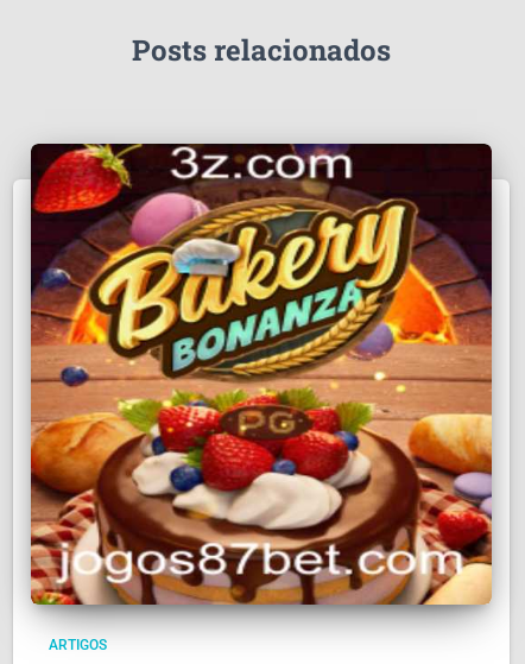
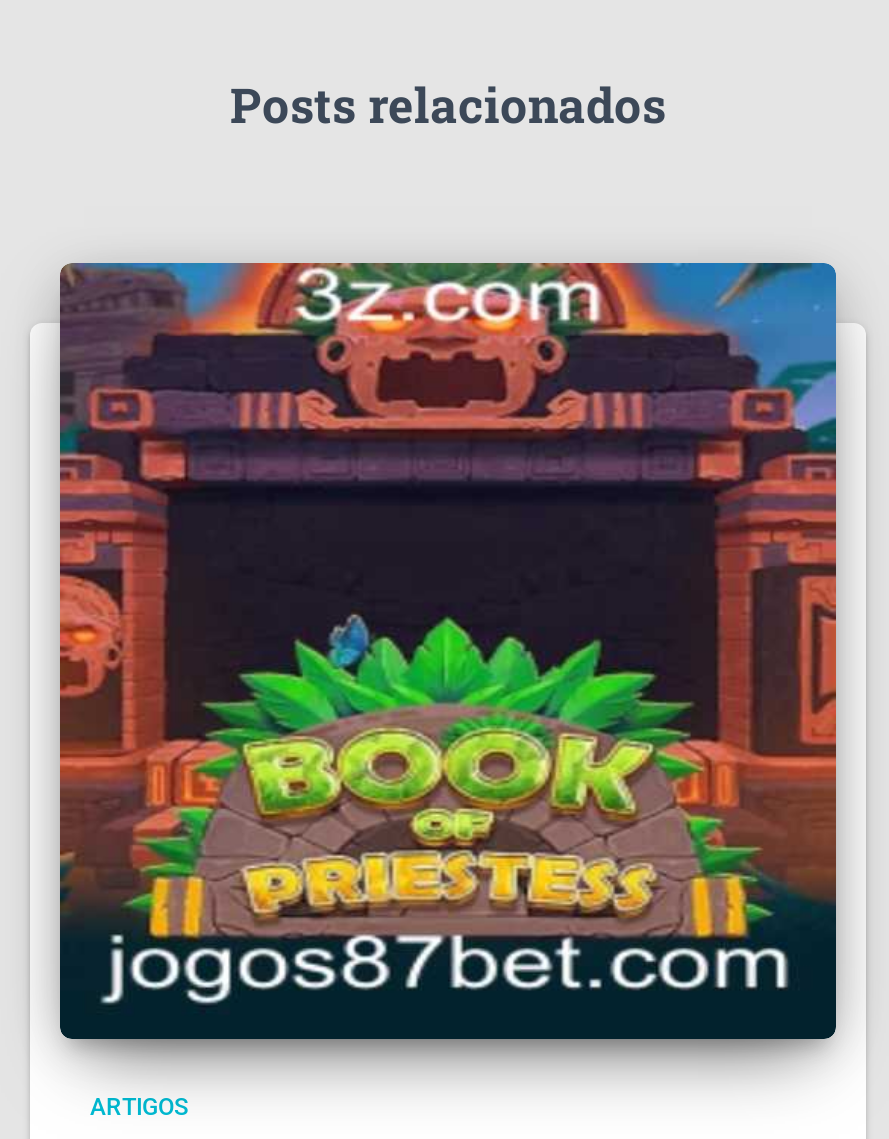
[30,143,493,606] [image] -> [58,261,838,1041] [image]

